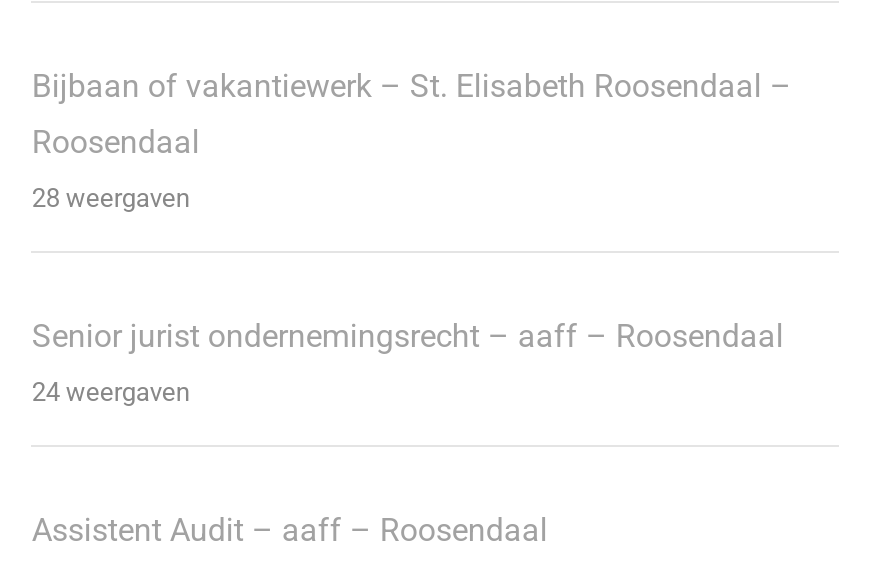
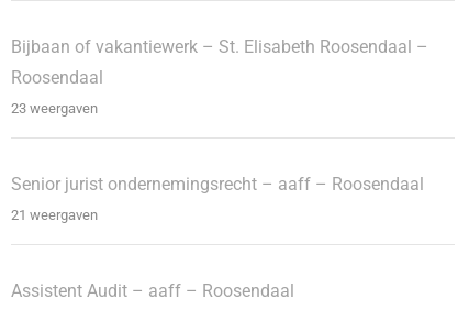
[32,183,190,213] 28 weergaven -> [11,100,98,117] 23 weergaven
[32,377,190,407] 24 weergaven -> [11,207,98,224] 21 weergaven

